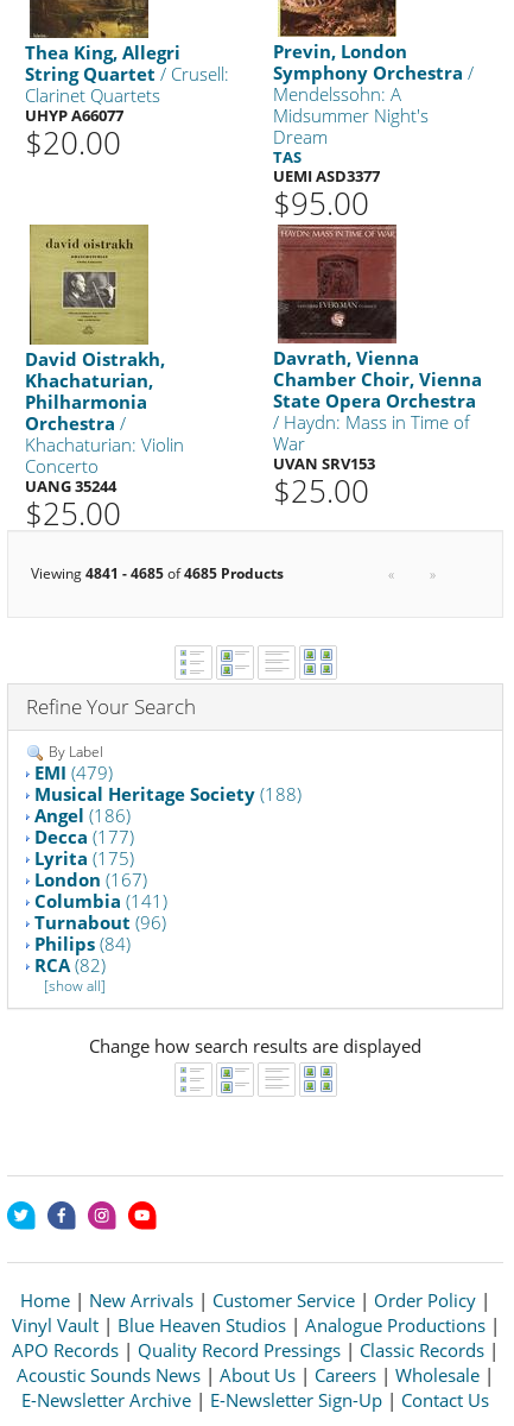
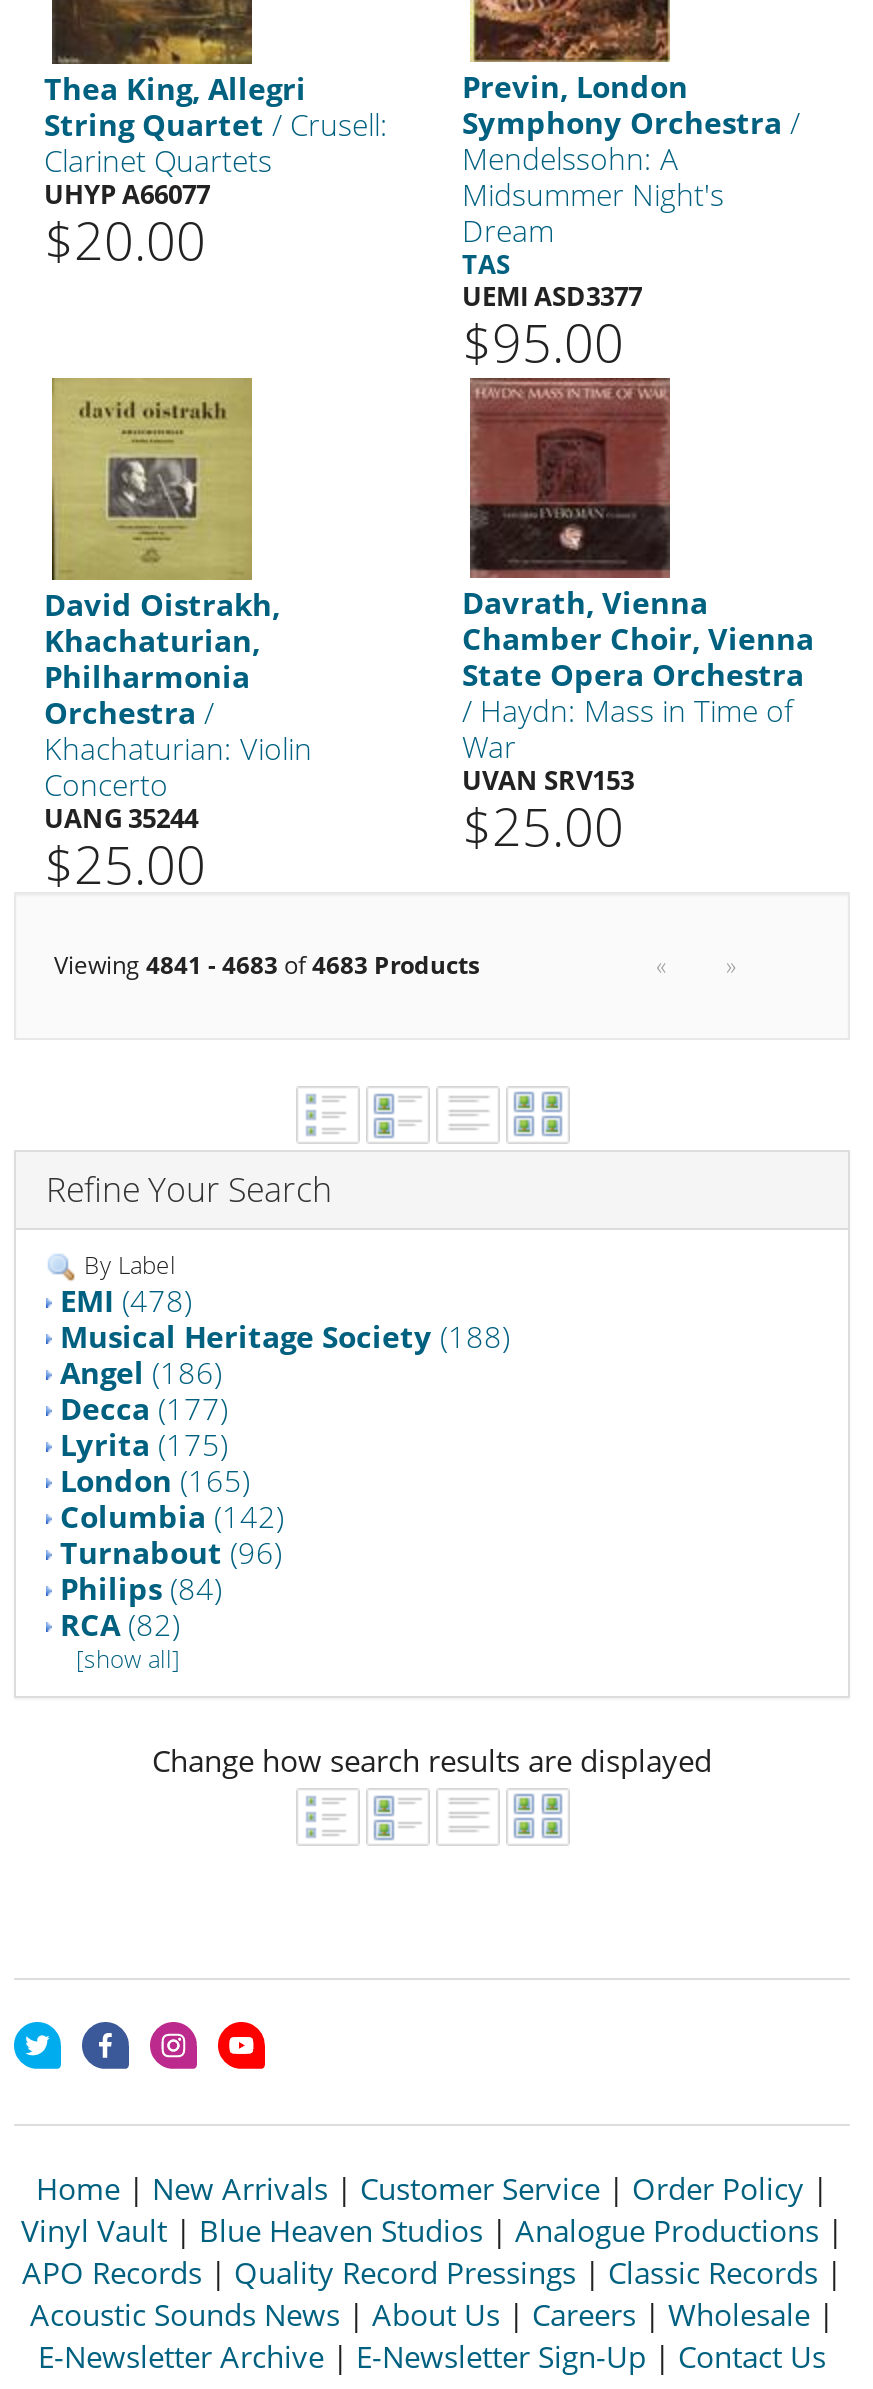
[31,563,284,583] Viewing 4841 - 4685 of4685 Products -> [54,948,480,982] Viewing 4841 - 4683 of4683 Products
[34,760,113,784] EMI (479) -> [60,1280,192,1320] EMI (478)
[34,867,147,891] London (167) -> [60,1460,250,1500] London (165)
[34,889,167,912] Columbia (141) -> [60,1496,284,1536] Columbia (142)

